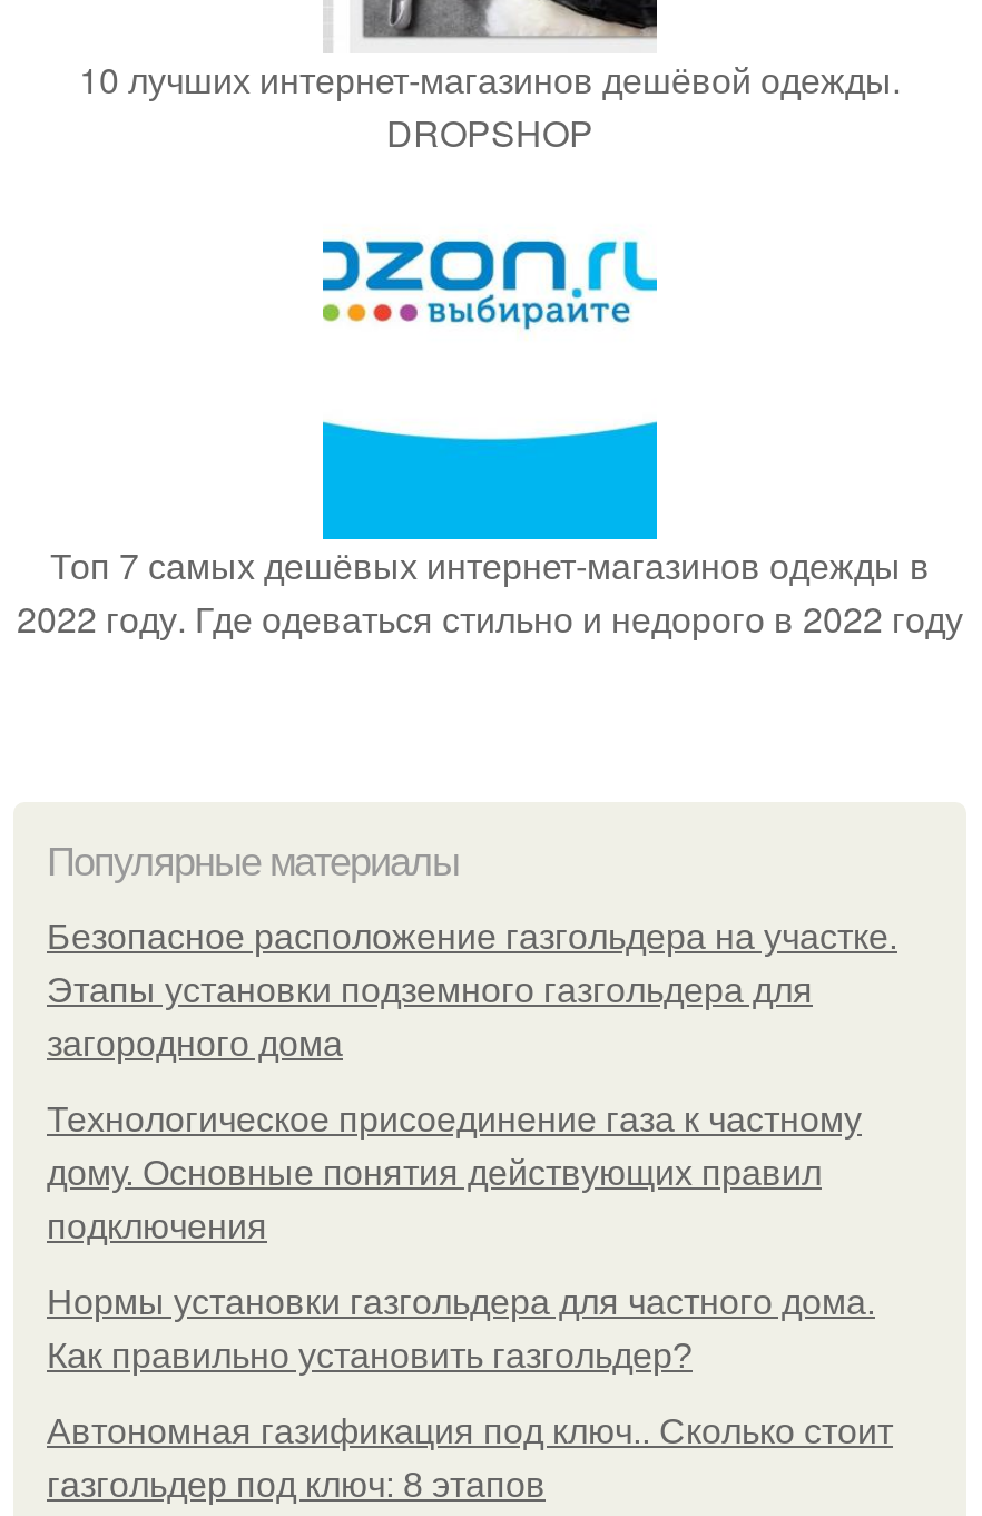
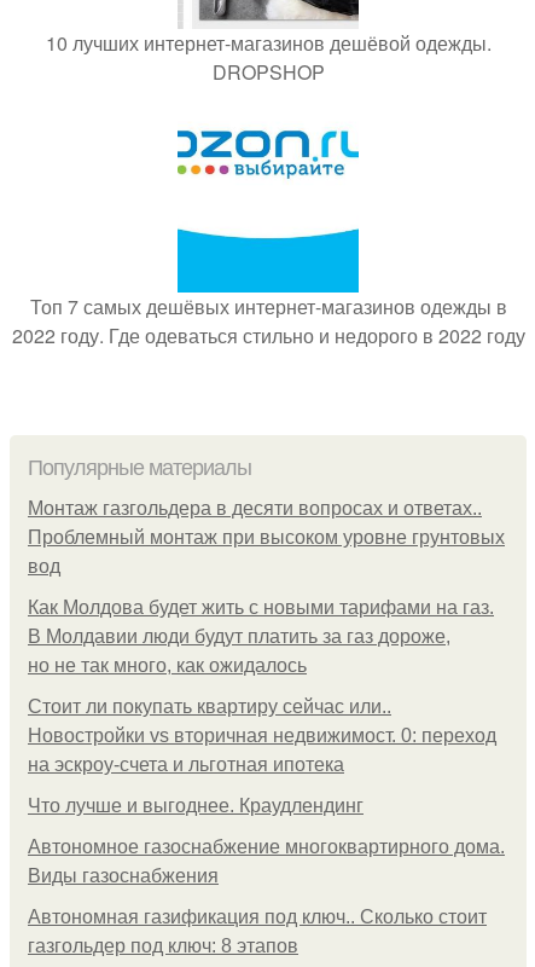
[47,918,897,1375] Безопасное расположение газгольдера на участке. | Этапы установки подземного газгольдера для | загородного дома | Технологическое присоединение газа к частному | дому. Основные понятия действующих правил | подключения | Нормы установки газгольдера для частного дома. | Как правильно установить газгольдер? -> [28,498,505,886] Монтаж газгольдера в десяти вопросах и ответах.. | Проблемный монтаж при высоком уровне грунтовых | вод | Как Молдова будет жить с новыми тарифами на газ. | В Молдавии люди будут платить за газ дороже, | но не так много, как ожидалось | Стоит ли покупать квартиру сейчас или.. | Новостройки vs вторичная недвижимост. 0: переход | на эскроу-счета и льготная ипотека | Что лучше и выгоднее. Краудлендинг | Автономное газоснабжение многоквартирного дома. | Виды газоснабжения

